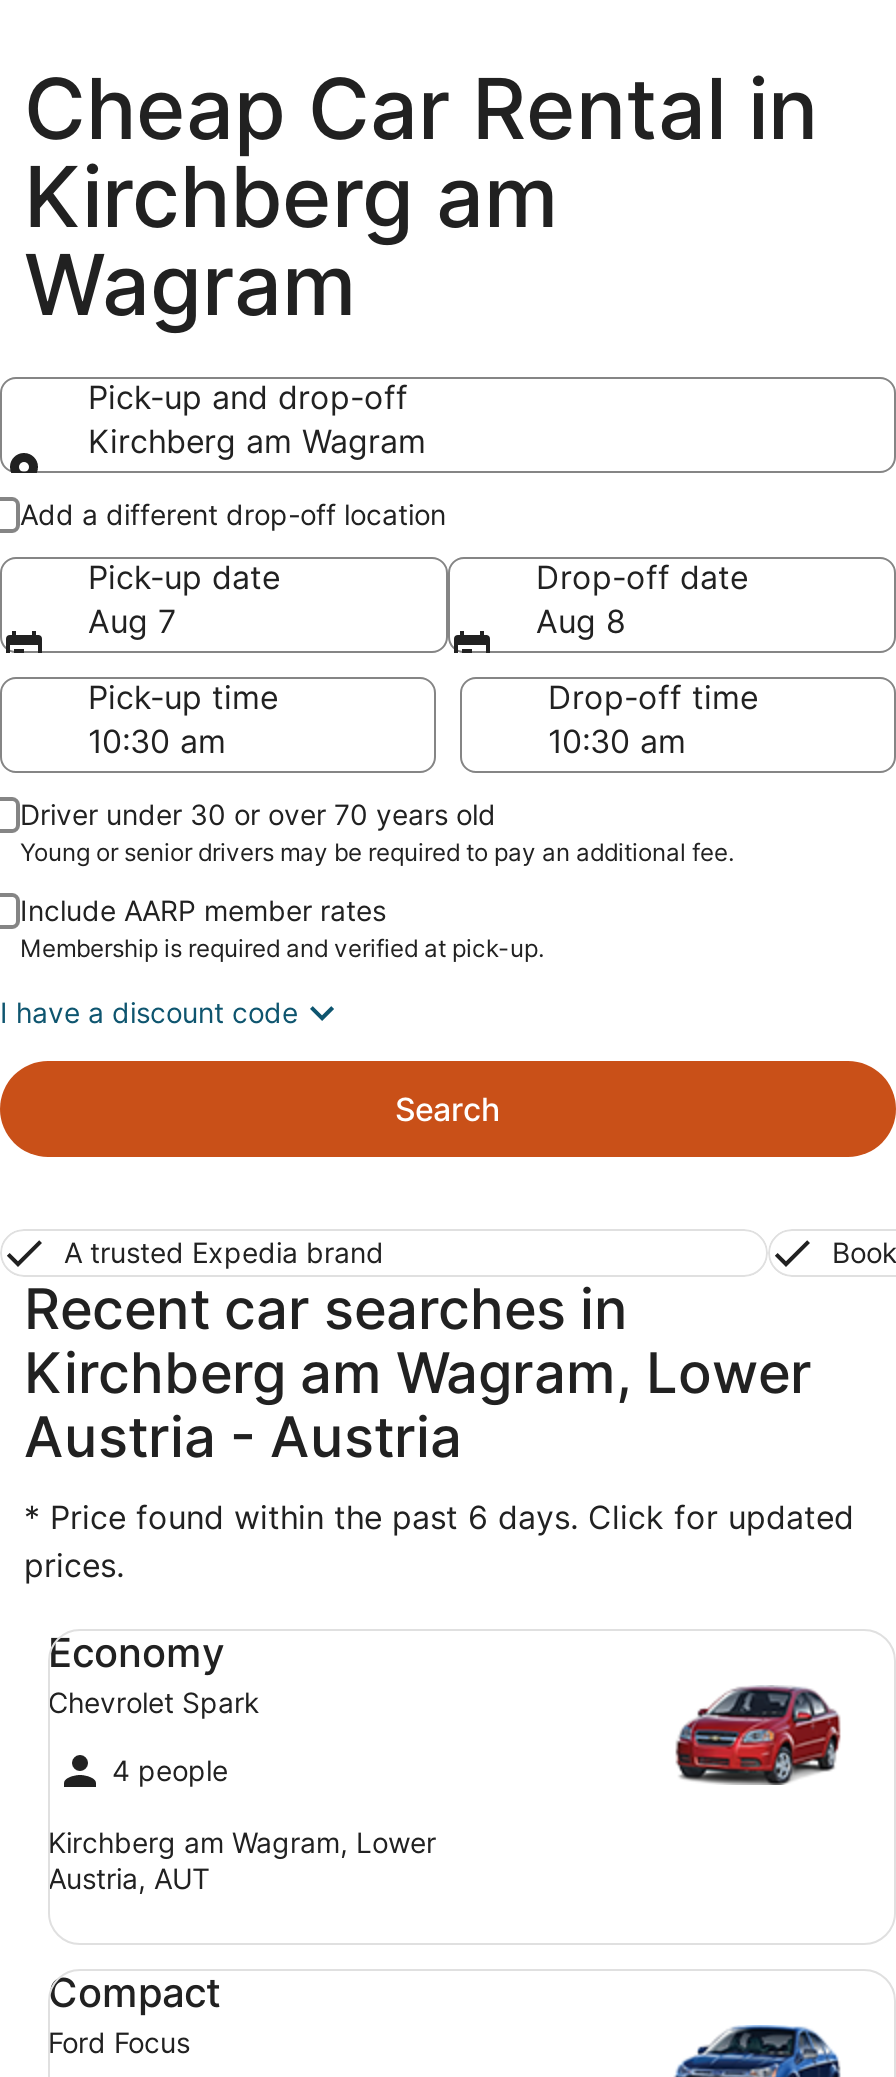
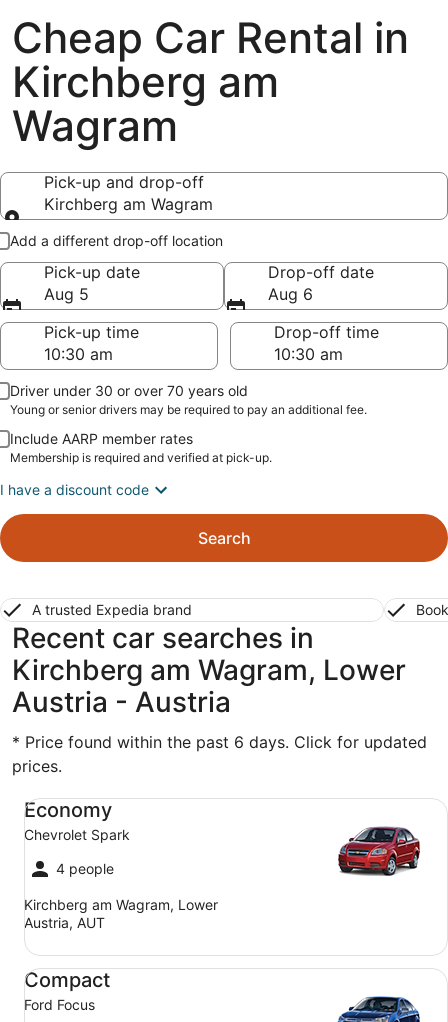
[88,601,176,641] Aug 7 -> [44,284,89,304] Aug 5
[536,601,626,641] Aug 8 -> [268,284,313,304] Aug 6

